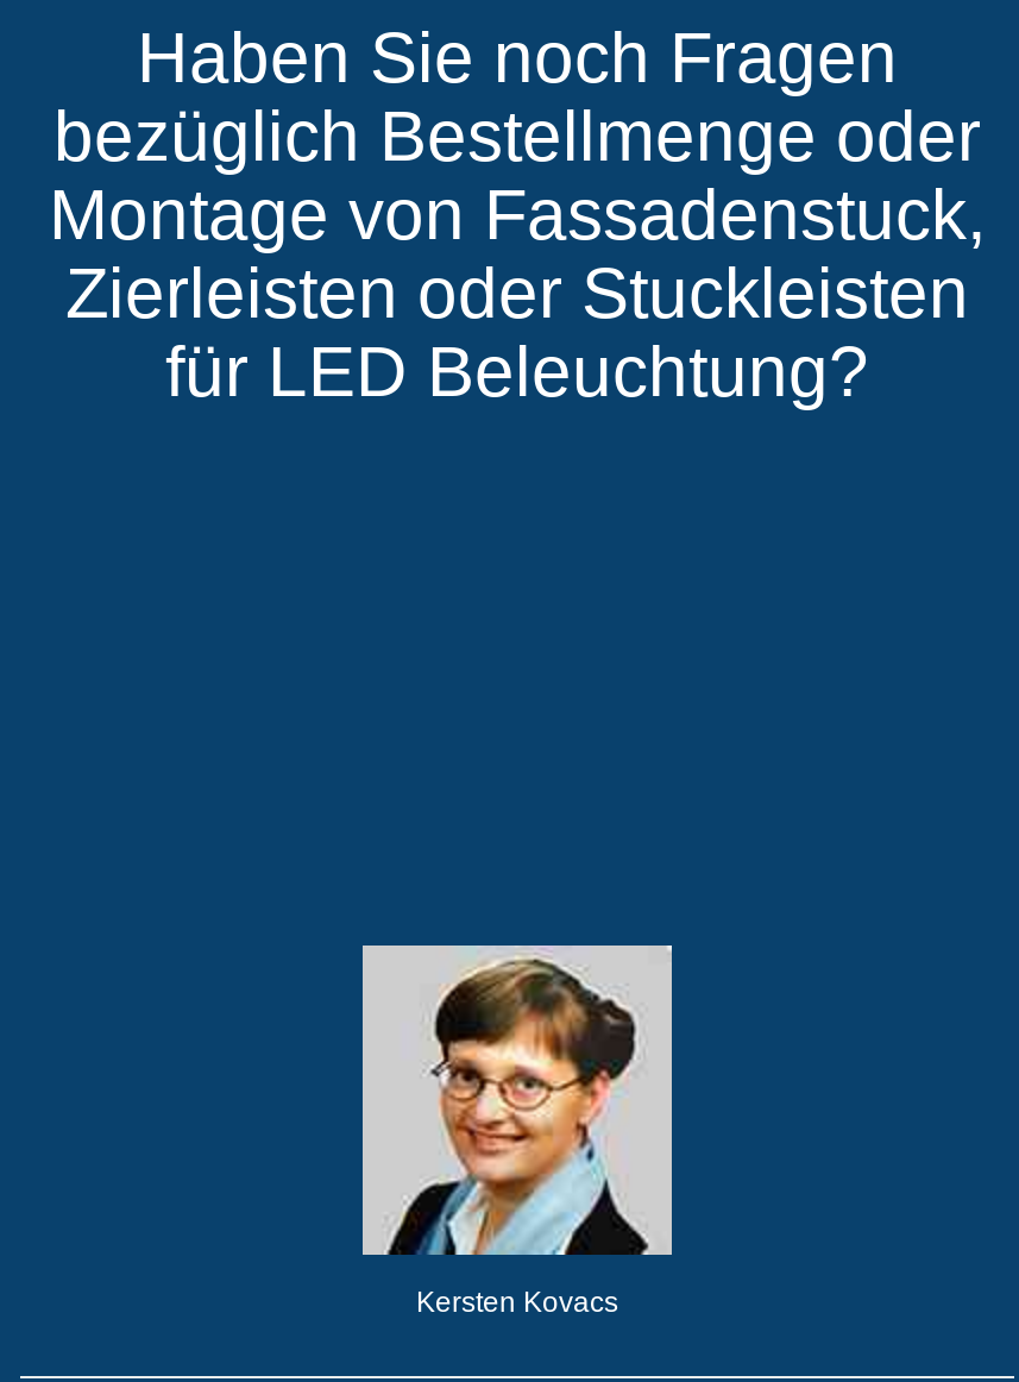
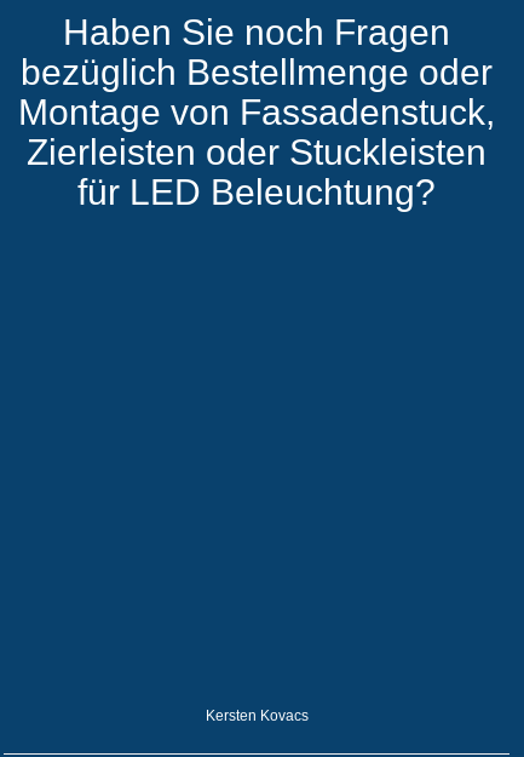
[360,943,674,1257] [image] -> none

